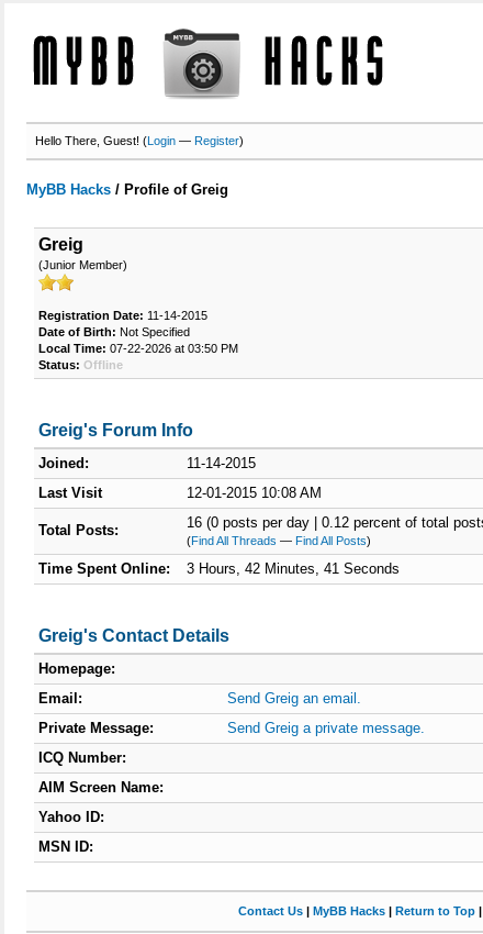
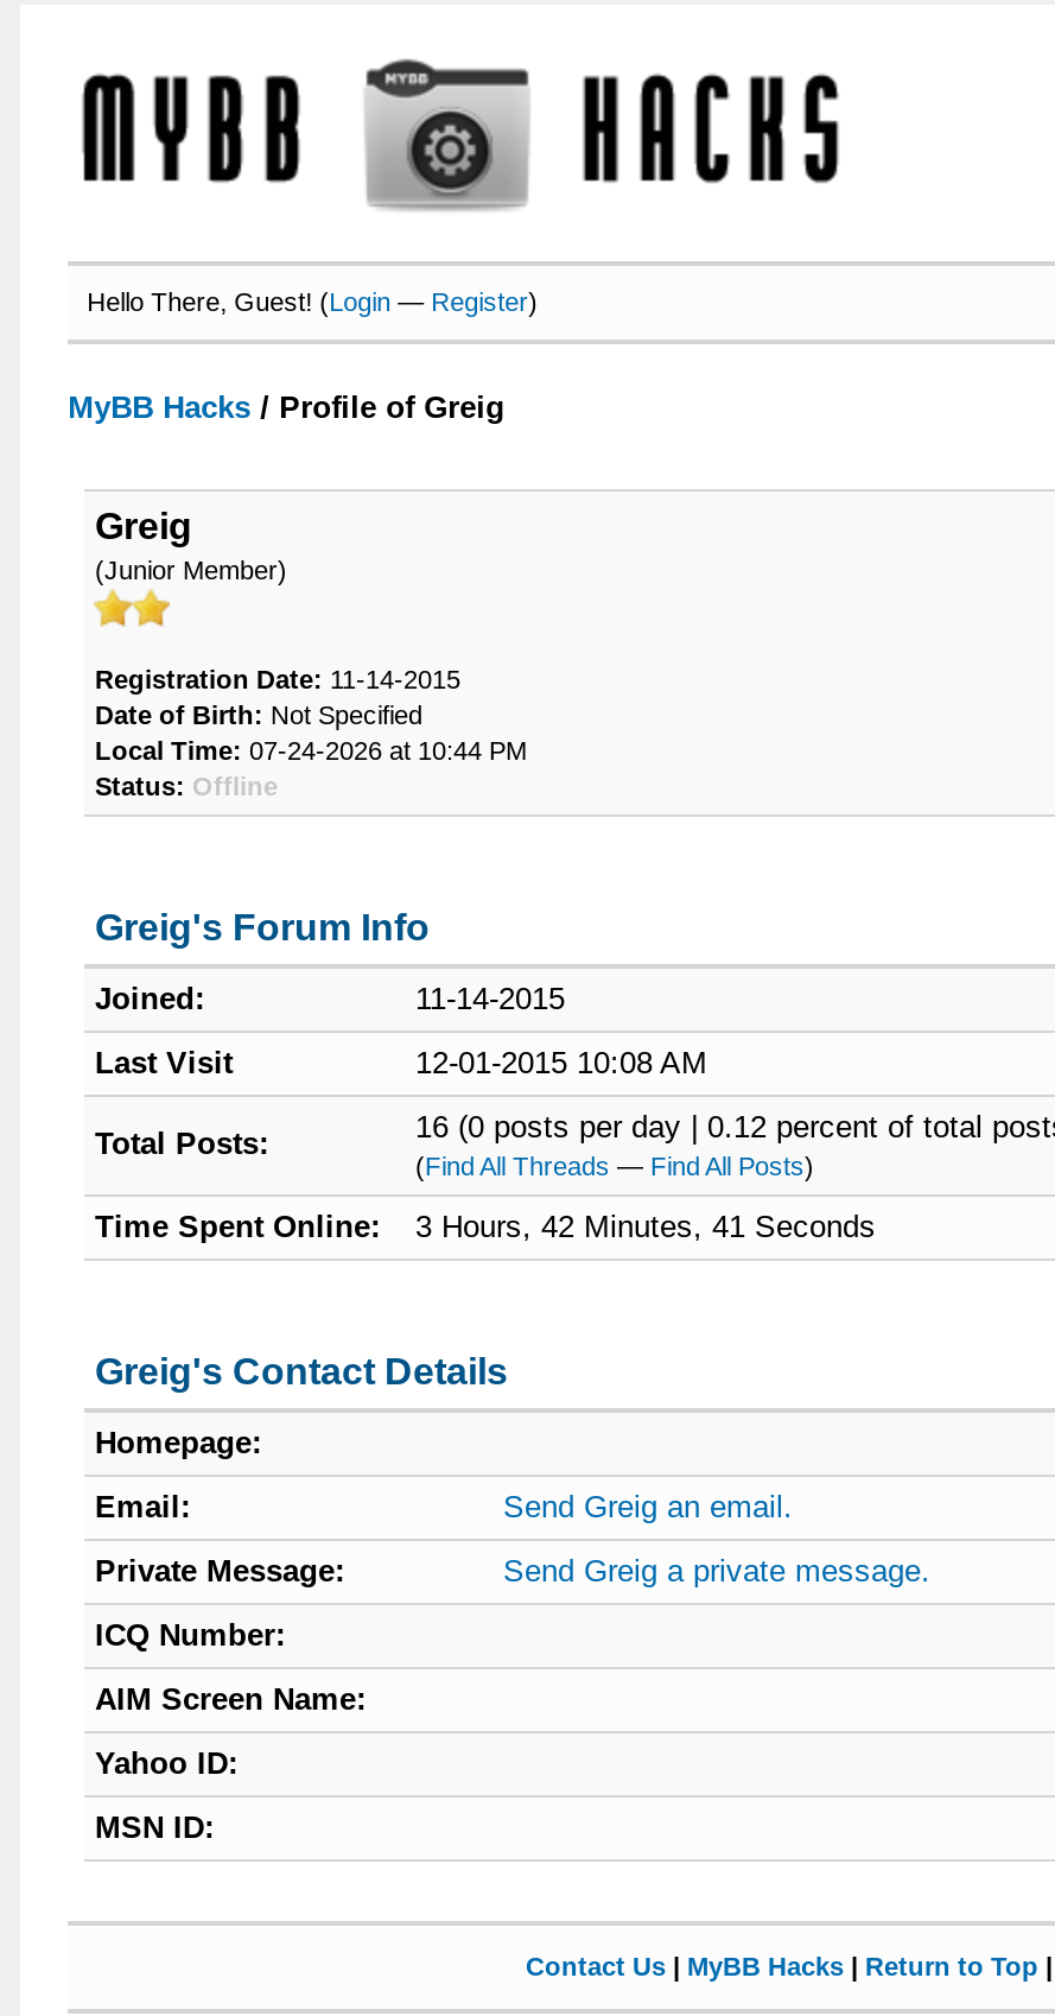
[39,342,239,355] Local Time: 07-22-2026 at 03:50 PM -> [95,736,527,765] Local Time: 07-24-2026 at 10:44 PM

